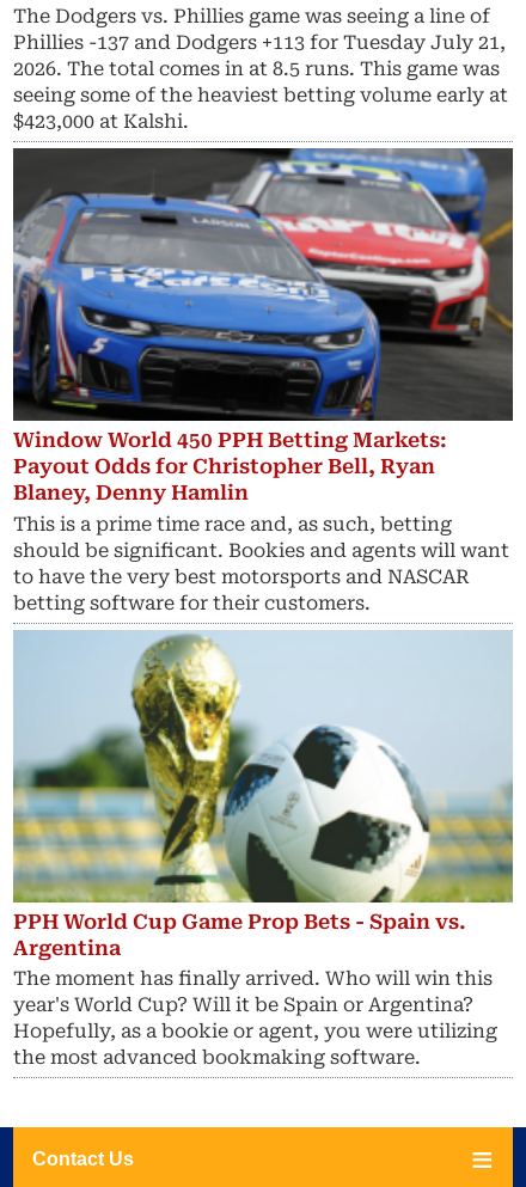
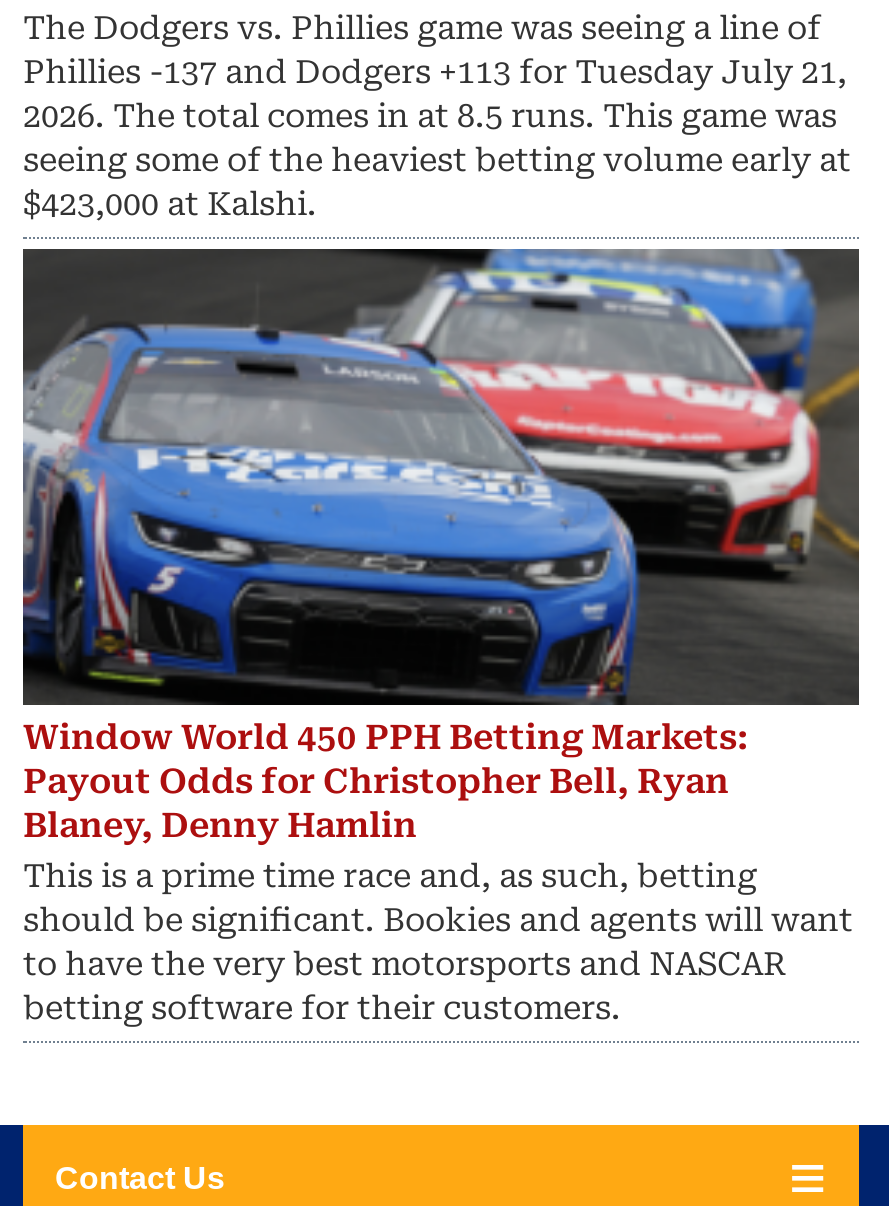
[12,630,514,1069] [image] | PPH World Cup Game Prop Bets - Spain vs. | Argentina | The moment has finally arrived. Who will win this | year's World Cup? Will it be Spain or Argentina? | Hopefully, as a bookie or agent, you were utilizing | the most advanced bookmaking software. -> none

